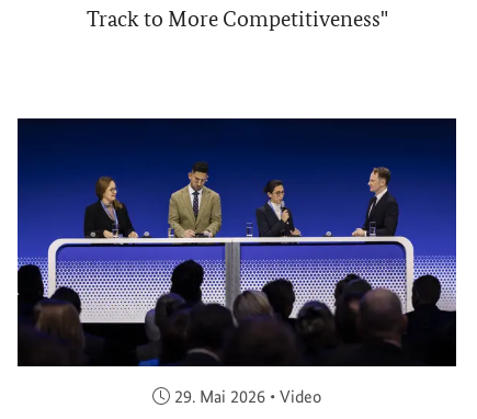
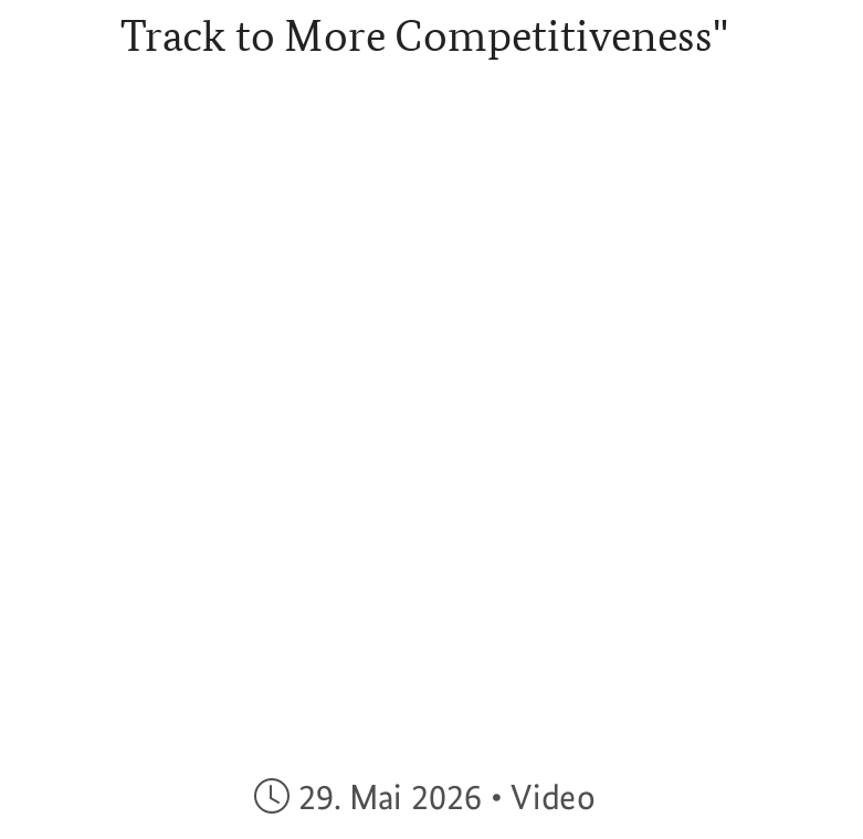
[16,117,457,367] [image] -> none

